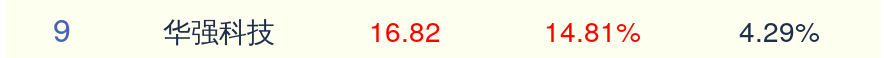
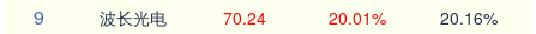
[163,10,819,50] 华强科技 | 16.82 | 14.81% | 4.29% -> [100,6,498,29] 波长光电 | 70.24 | 20.01% | 20.16%

